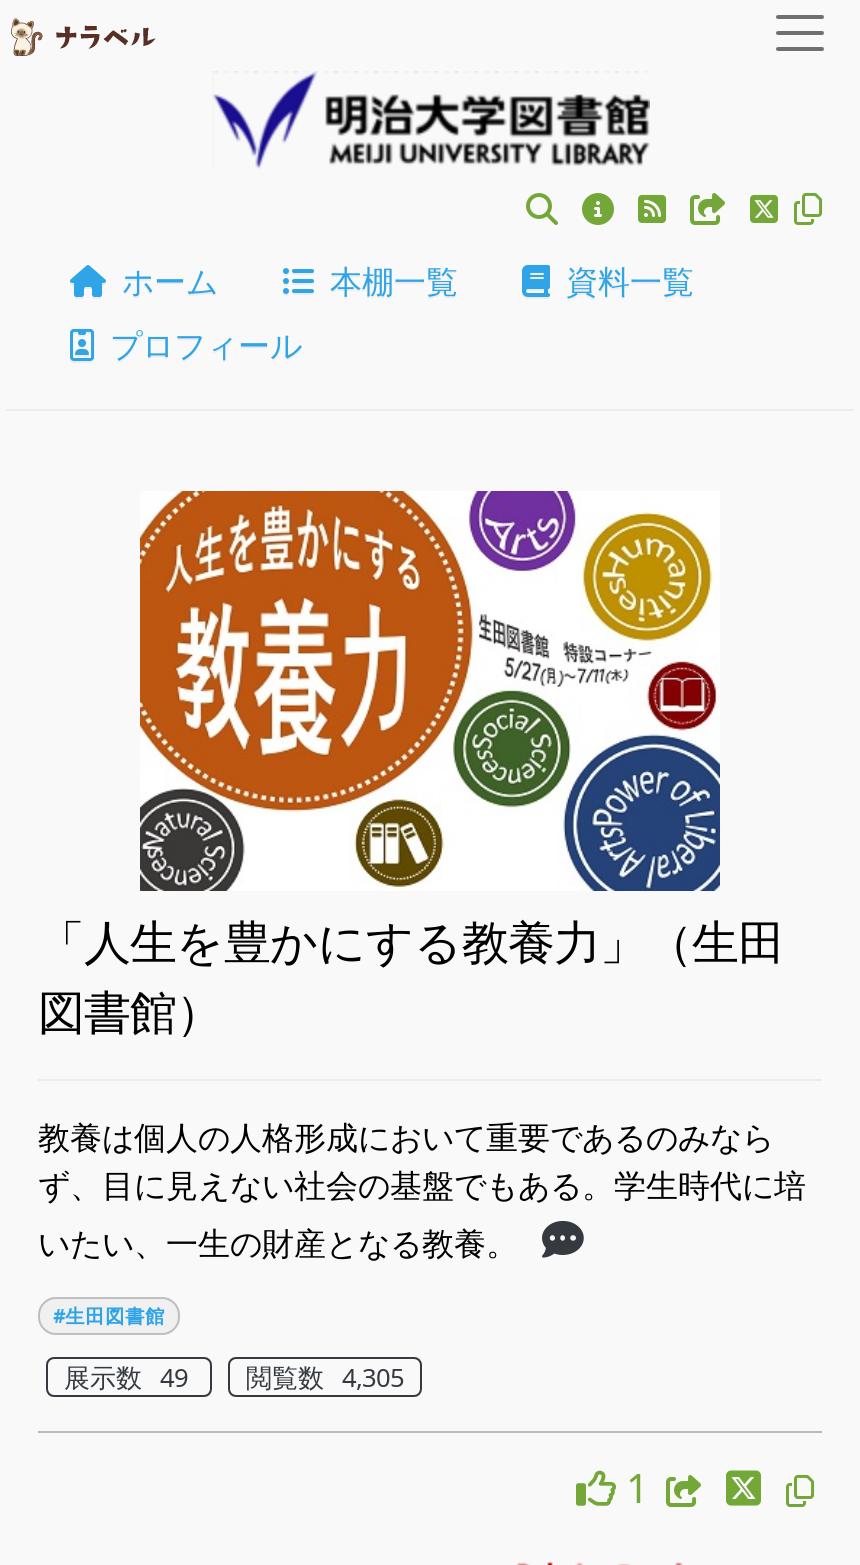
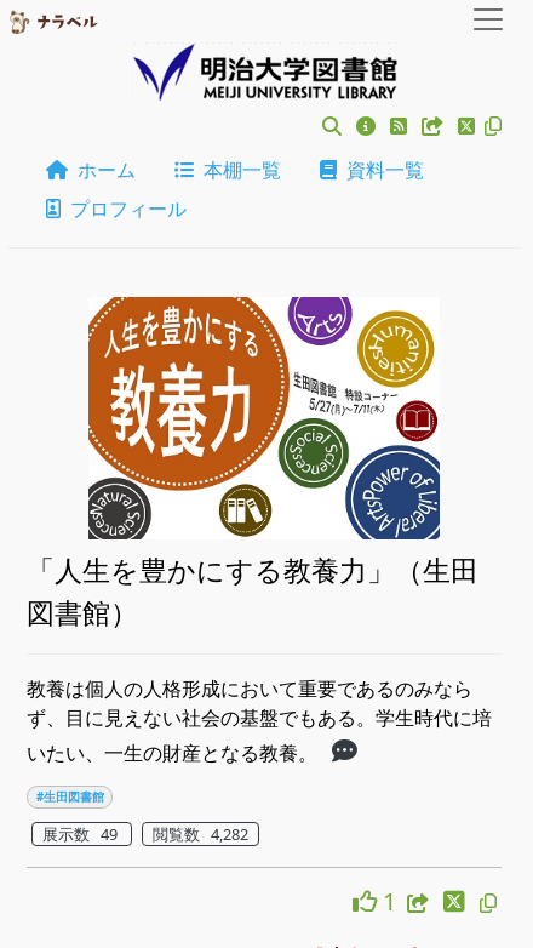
[64,1359,404,1395] 展示数 49 閲覧数 4,305 -> [42,823,248,845] 展示数 49 閲覧数 4,282

